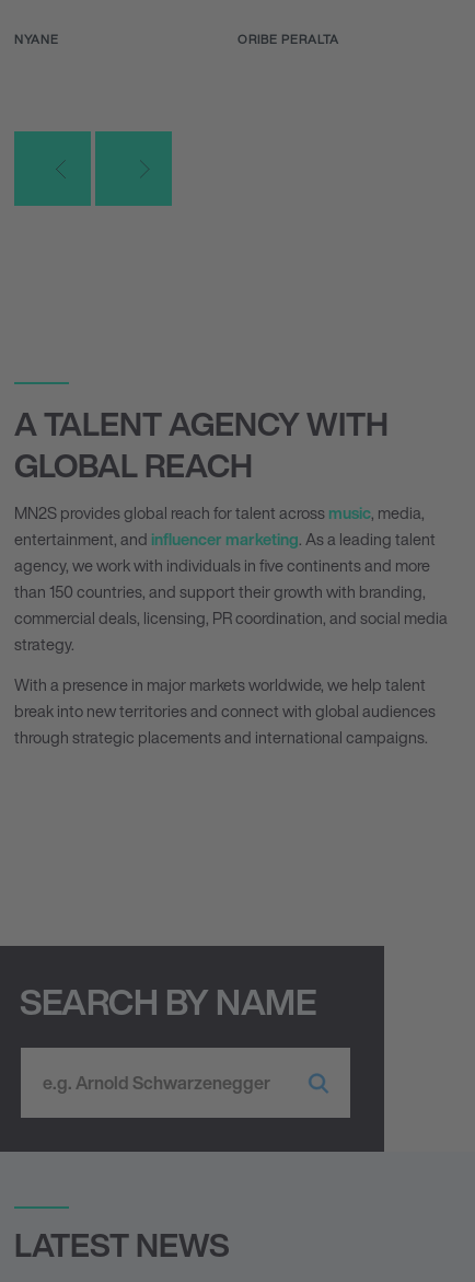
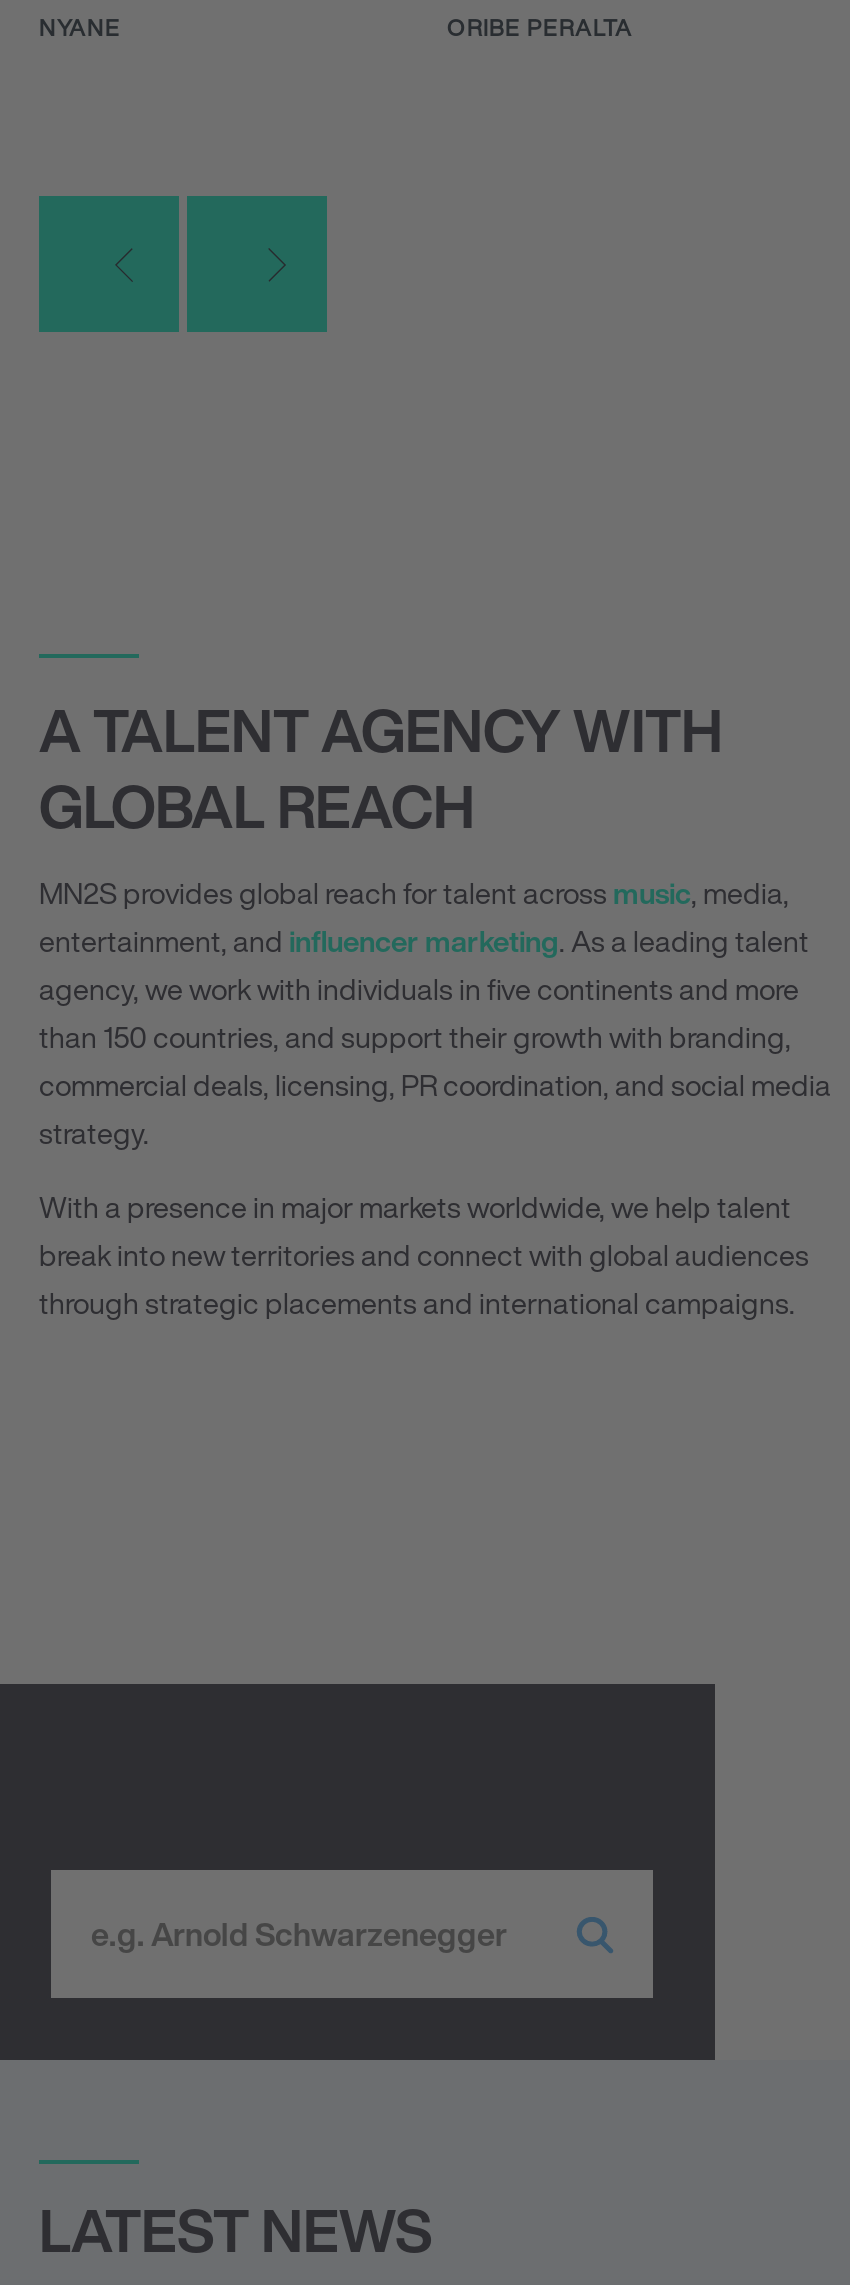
[20,976,315,1028] SEARCH BY NAME -> none

